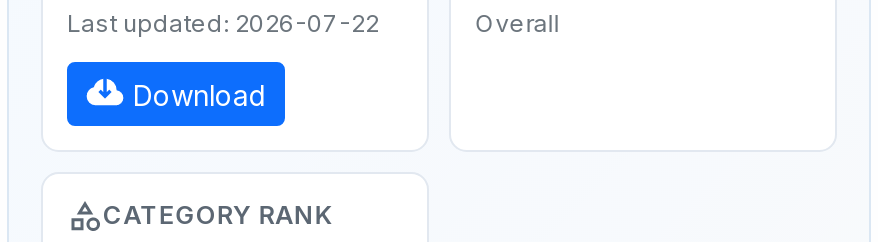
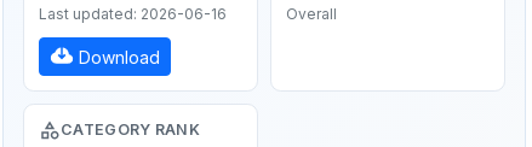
[67,7,379,37] Last updated: 2026-07-22 -> [39,4,227,22] Last updated: 2026-06-16

